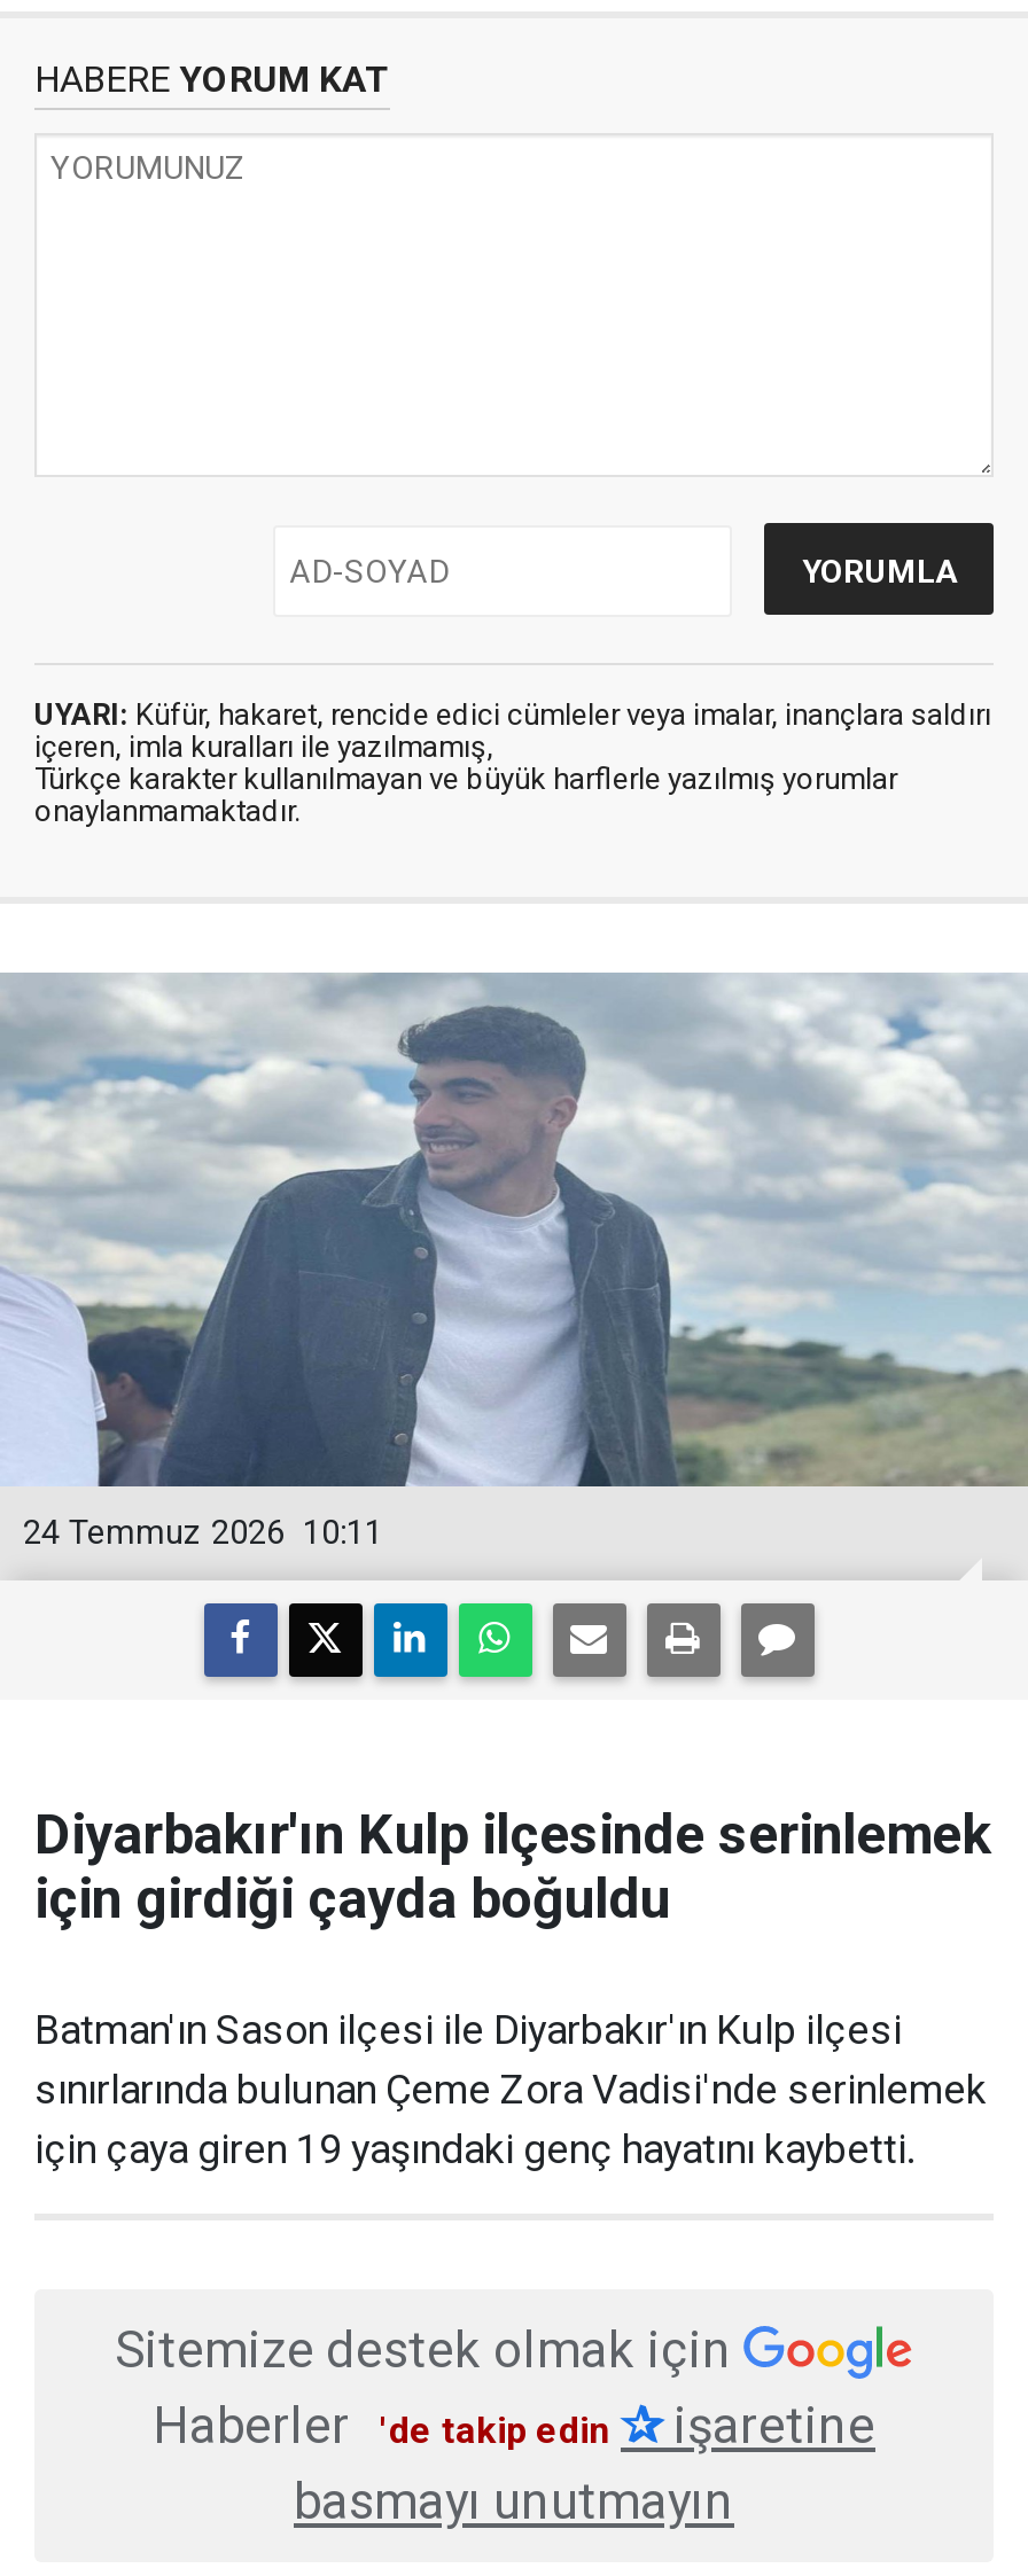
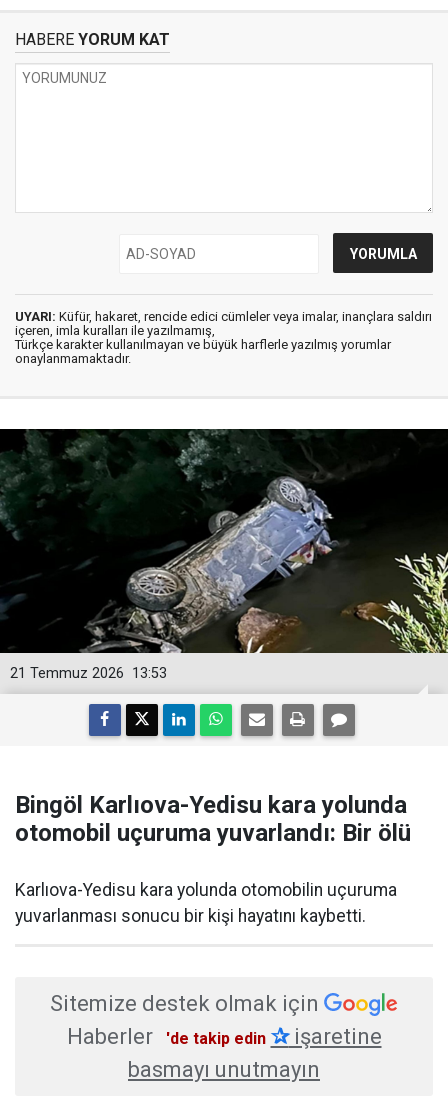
[7,973,1021,1553] [image] | 10:11 | 24 Temmuz 2026 -> [3,428,445,682] [image] | 13:53 | 21 Temmuz 2026
[34,1803,991,1931] Diyarbakır'ın Kulp ilçesinde serinlemek | için girdiği çayda boğuldu -> [15,791,411,847] Bingöl Karlıova-Yedisu kara yolunda | otomobil uçuruma yuvarlandı: Bir ölü
[34,2007,987,2172] Batman'ın Sason ilçesi ile Diyarbakır'ın Kulp ilçesi | sınırlarında bulunan Çeme Zora Vadisi'nde serinlemek | için çaya giren 19 yaşındaki genç hayatını kaybetti. -> [15,880,397,926] Karlıova-Yedisu kara yolunda otomobilin uçuruma | yuvarlanması sonucu bir kişi hayatını kaybetti.

